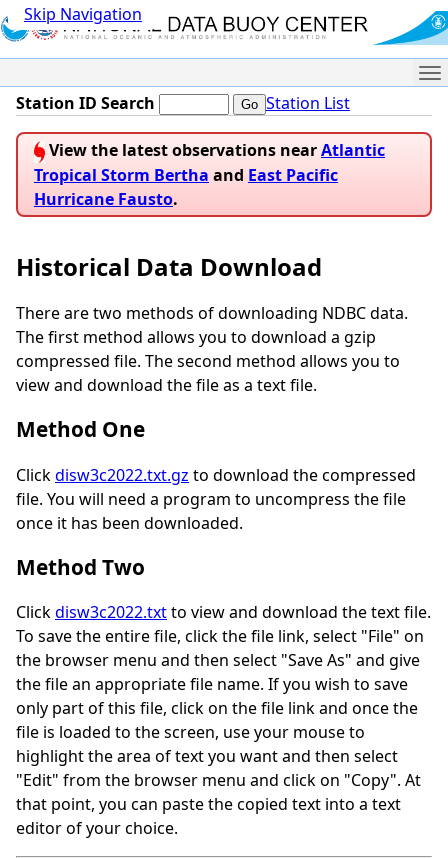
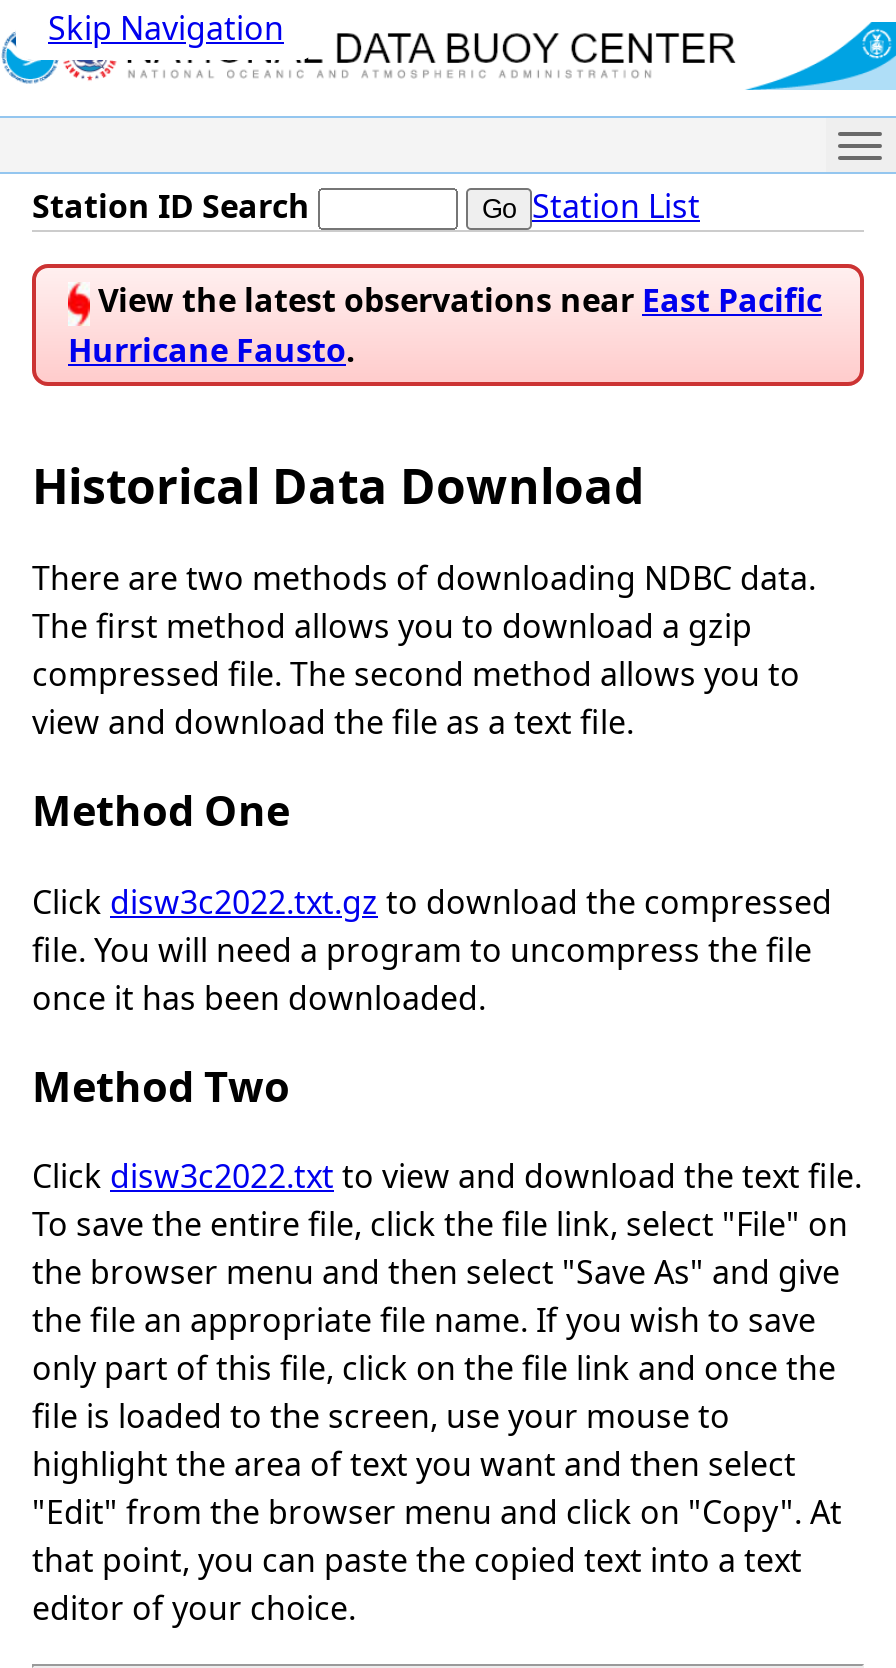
[34,139,385,186] View the latest observations near Atlantic | Tropical Storm Bertha and East Pacific -> [90,279,822,323] View the latest observations near East Pacific

